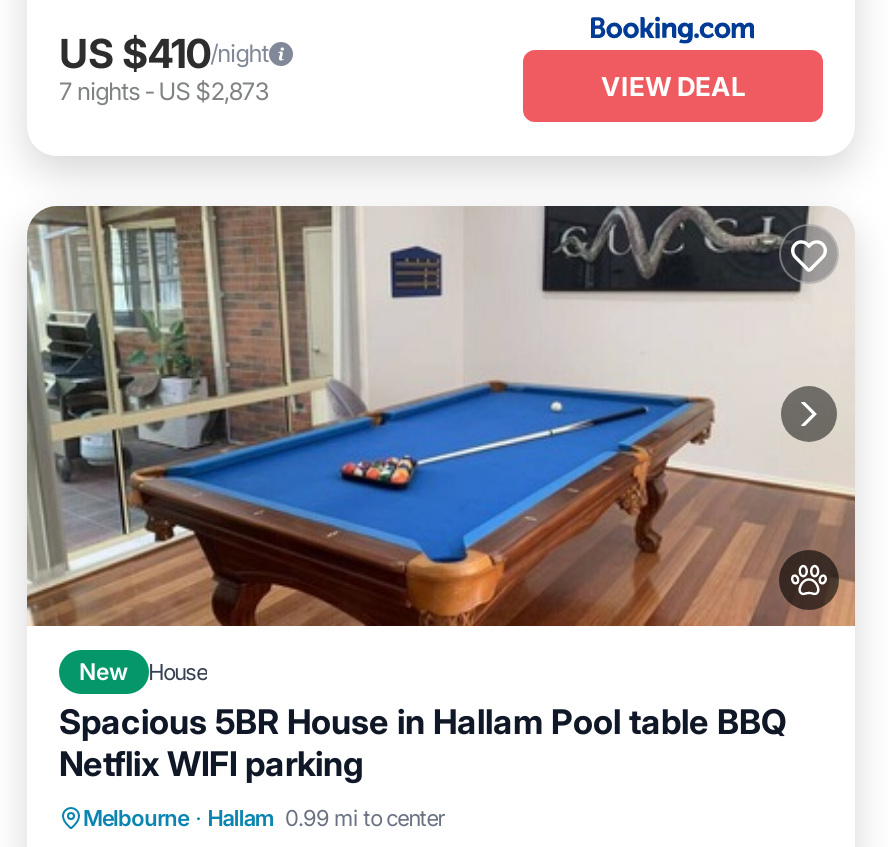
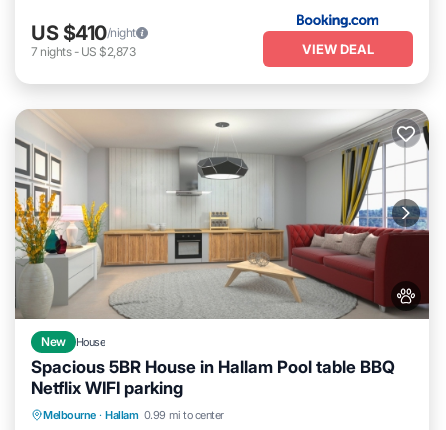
[25,204,857,628] [image] -> [14,109,430,320] [image]

